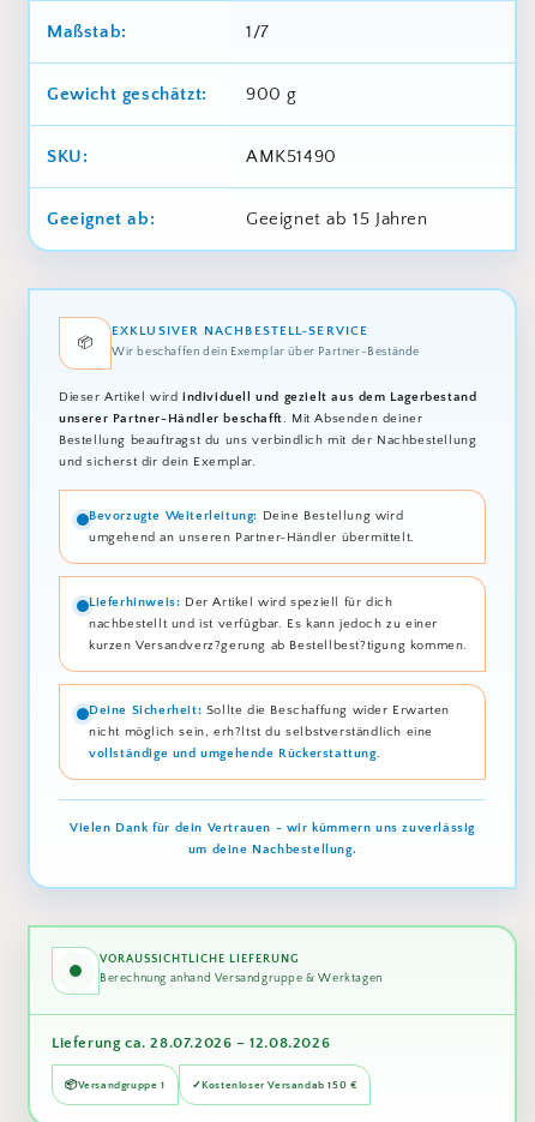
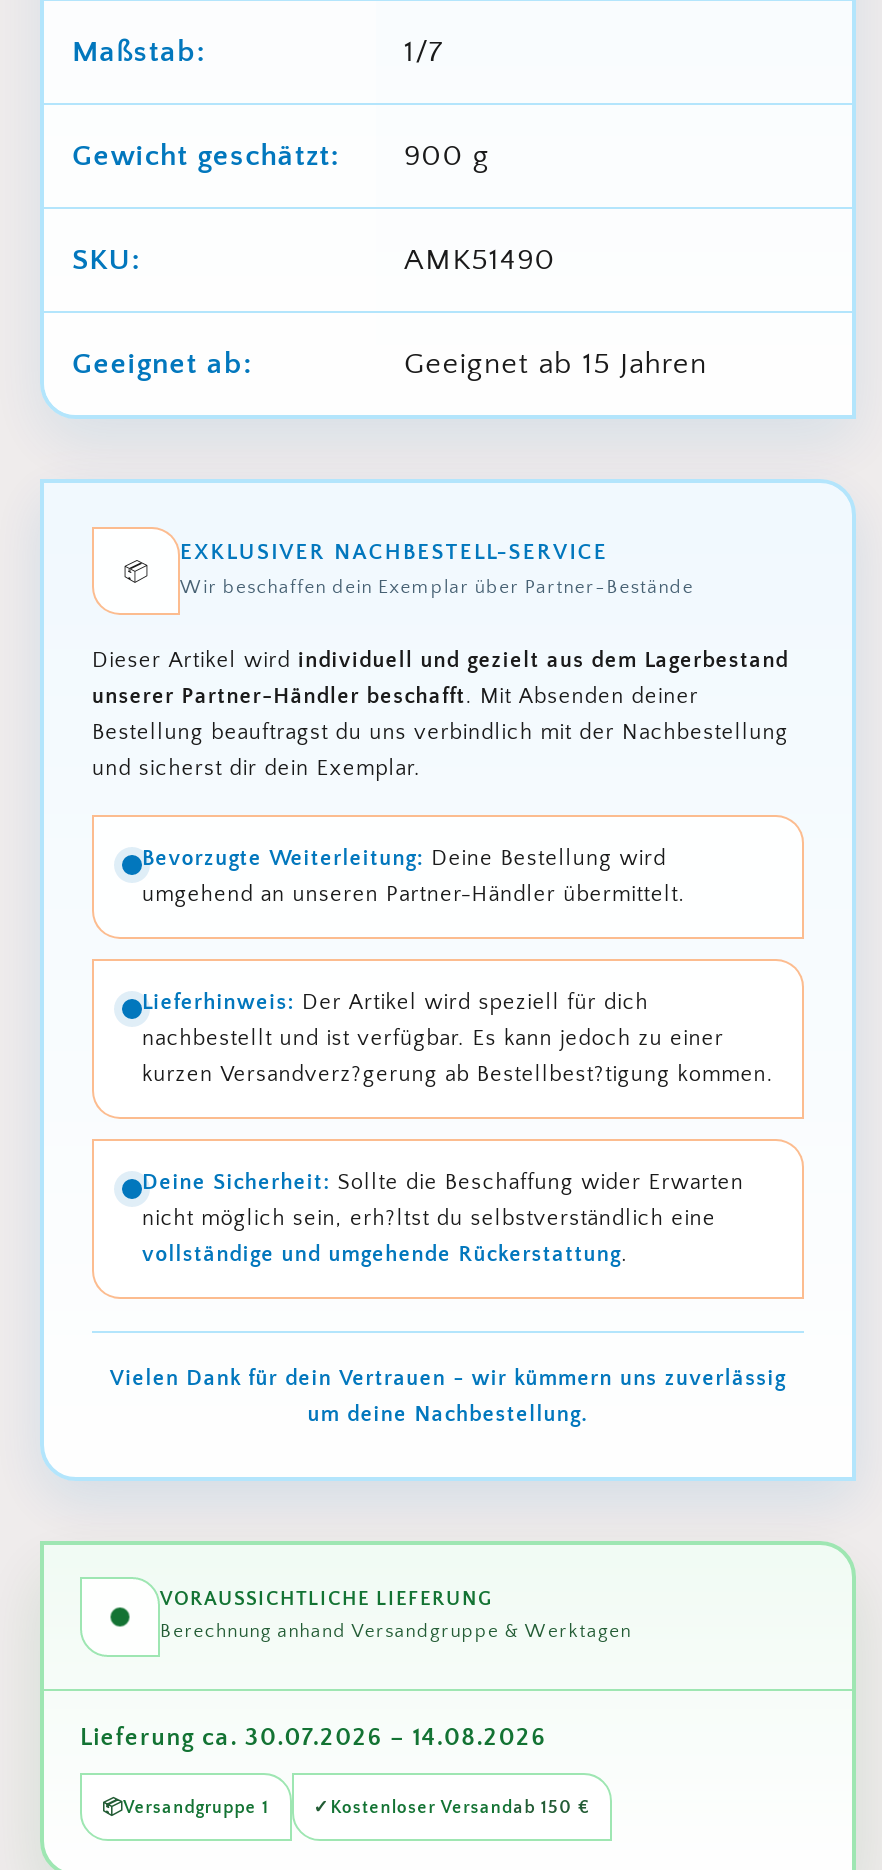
[52,1034,330,1051] Lieferung ca. 28.07.2026 – 12.08.2026 -> [80,1723,546,1751] Lieferung ca. 30.07.2026 – 14.08.2026

